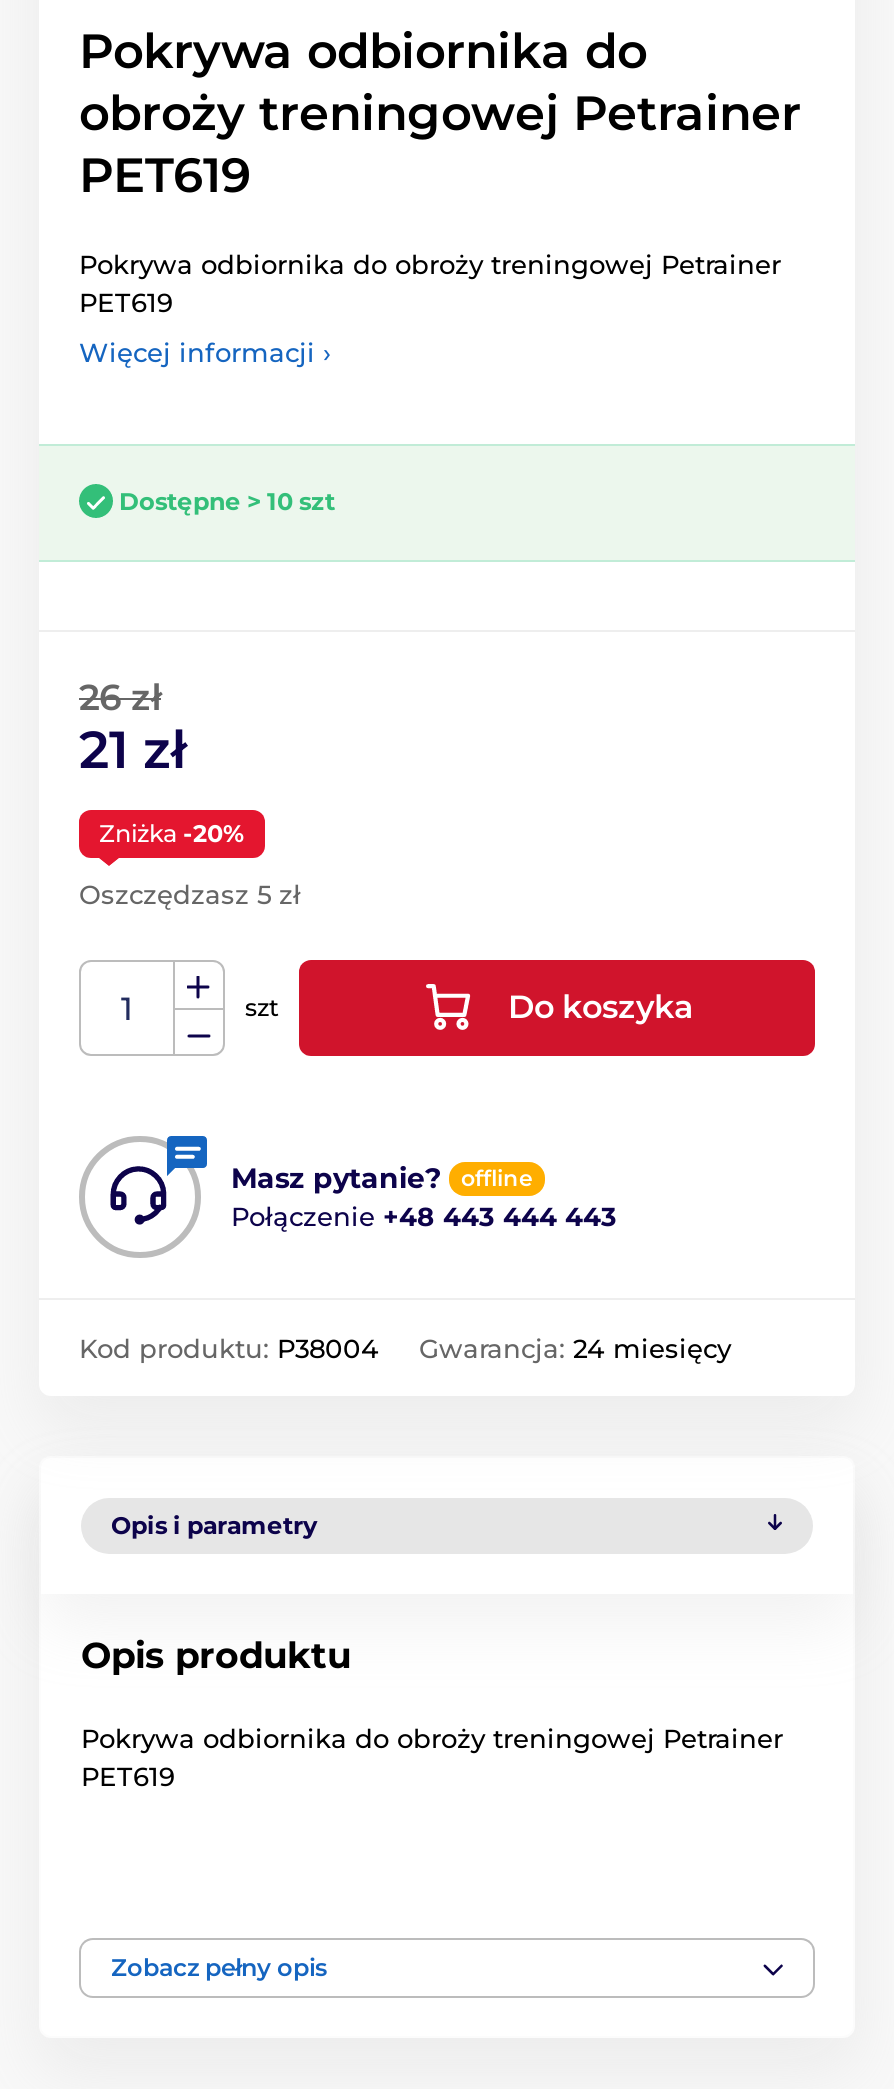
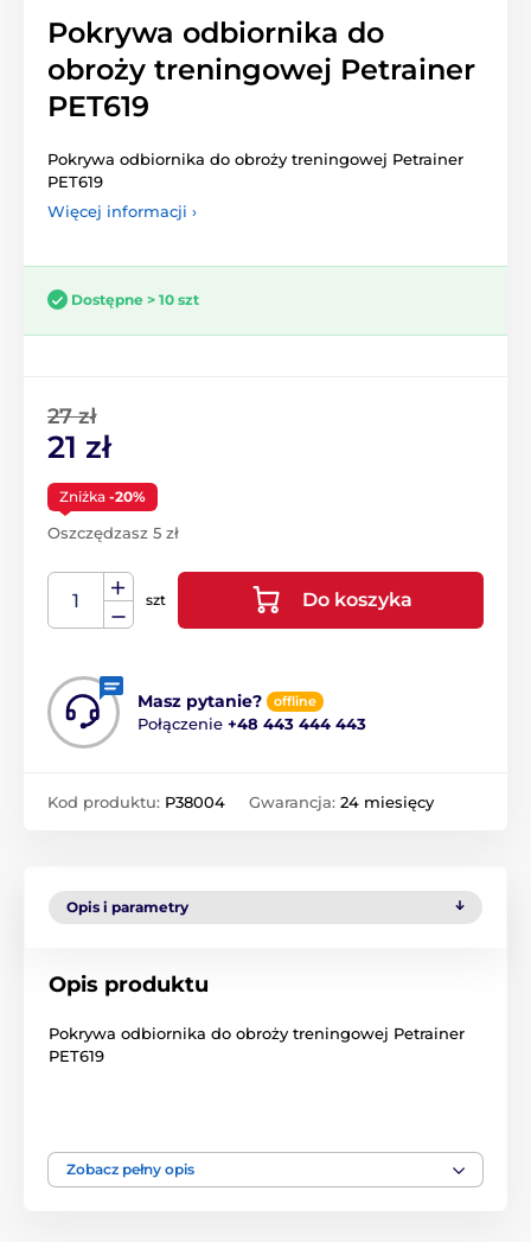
[79,676,161,720] 26 zł -> [47,403,96,430] 27 zł

